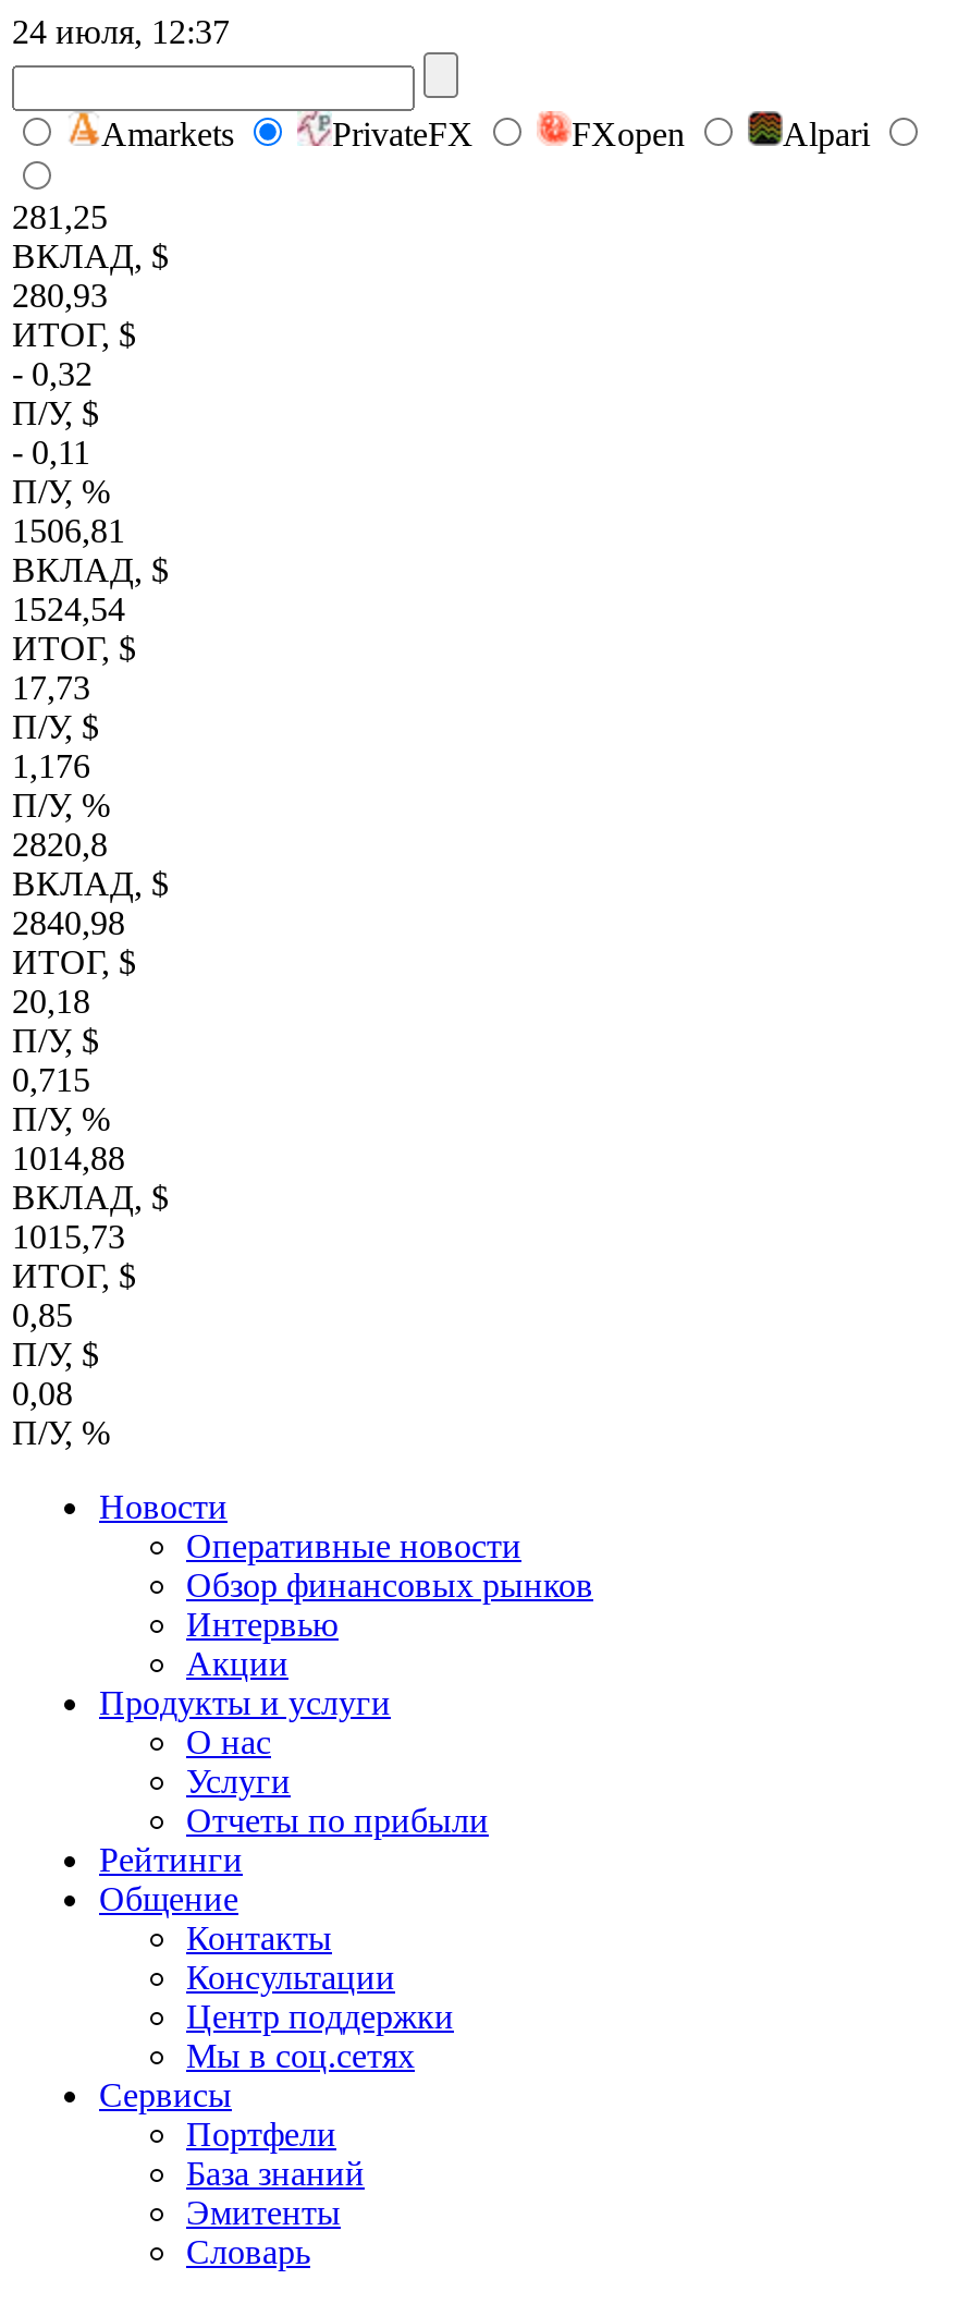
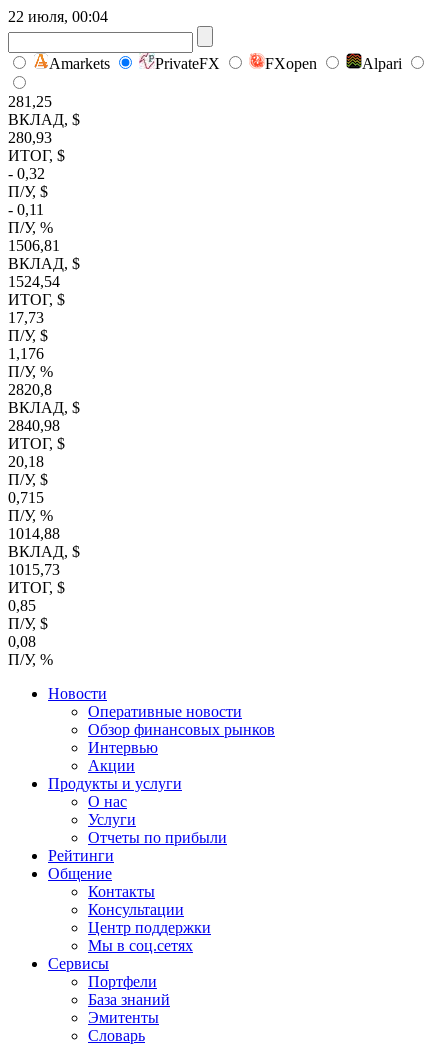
[12,13,230,50] 24 июля, 12:37 -> [8,8,108,25] 22 июля, 00:04

